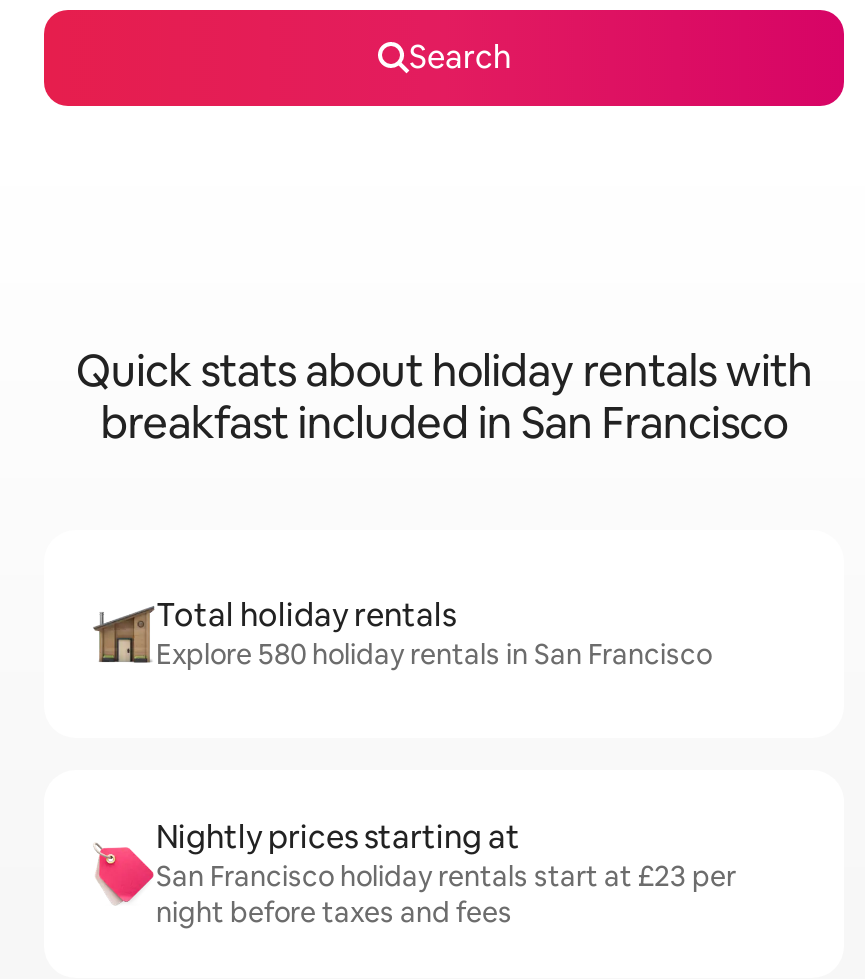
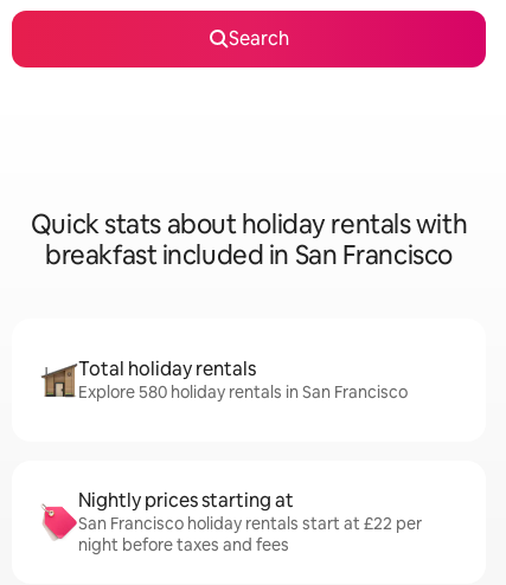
[156,857,736,893] San Francisco holiday rentals start at £23 per -> [78,513,422,534] San Francisco holiday rentals start at £22 per

